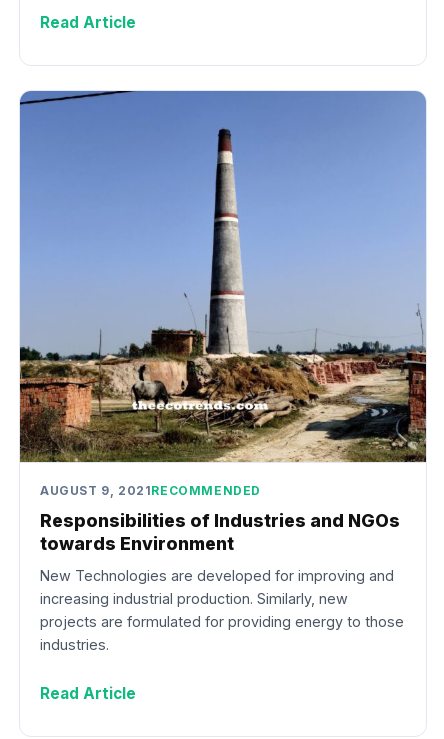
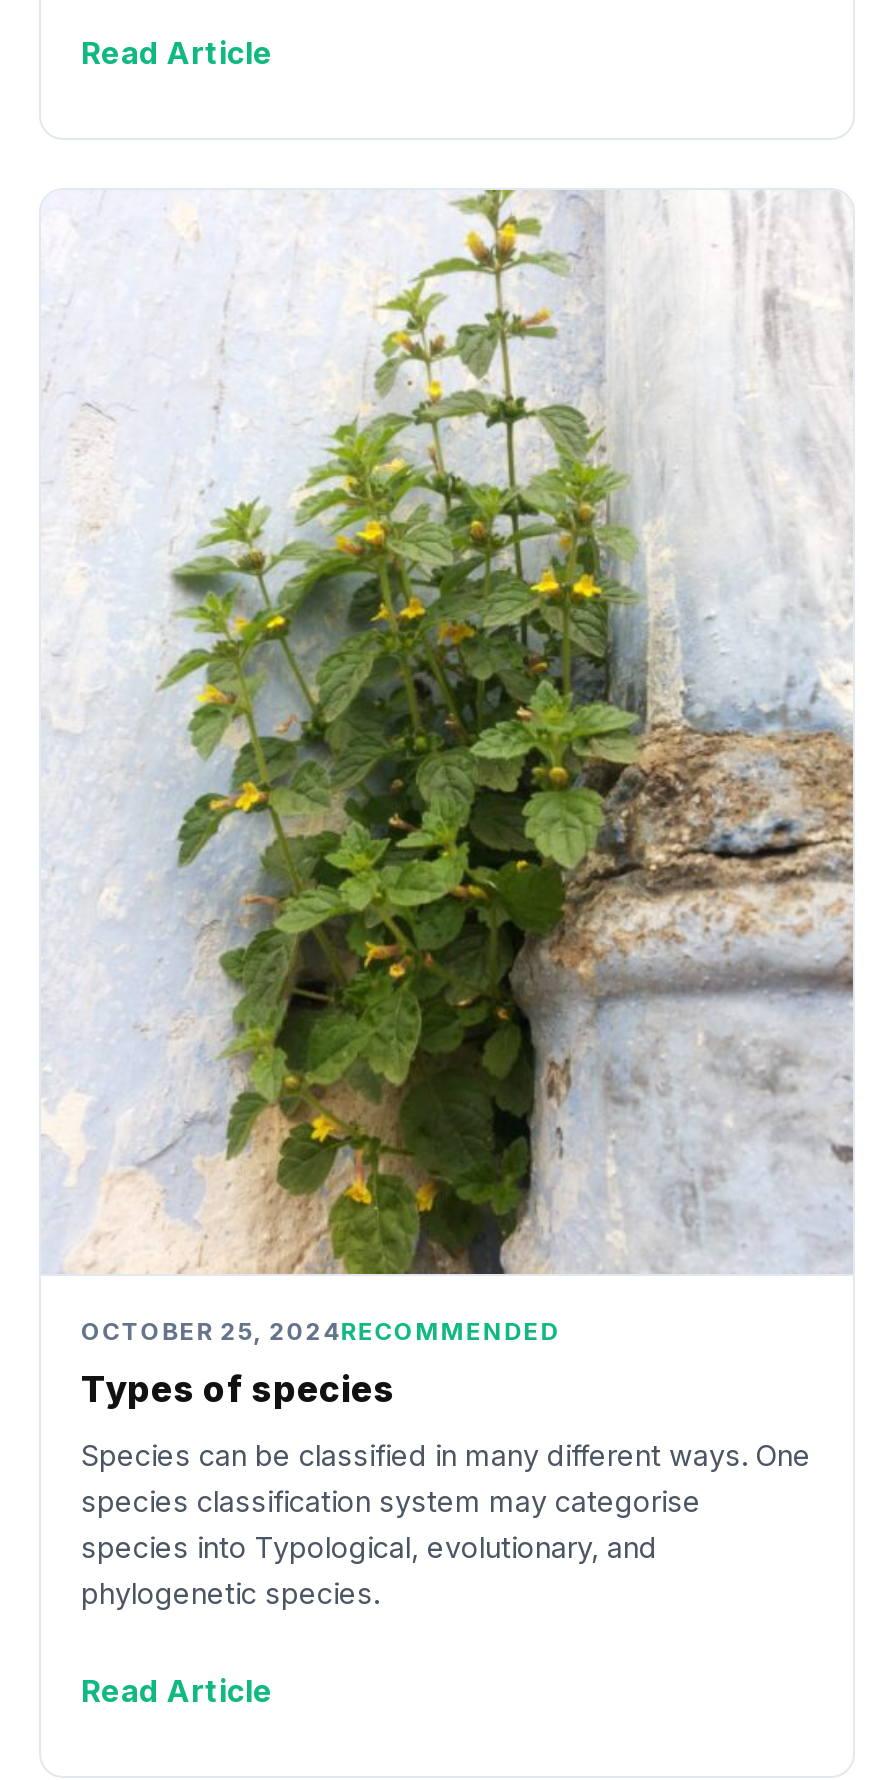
[19,90,427,498] [image] | AUGUST 9, 2021RECOMMENDED -> [41,188,855,1346] [image] | OCTOBER 25, 2024RECOMMENDED
[40,510,400,554] Responsibilities of Industries and NGOs | towards Environment -> [81,1369,395,1411] Types of species
[40,567,404,653] New Technologies are developed for improving and | increasing industrial production. Similarly, new | projects are formulated for providing energy to those | industries. -> [81,1438,811,1610] Species can be classified in many different ways. One | species classification system may categorise | species into Typological, evolutionary, and | phylogenetic species.

